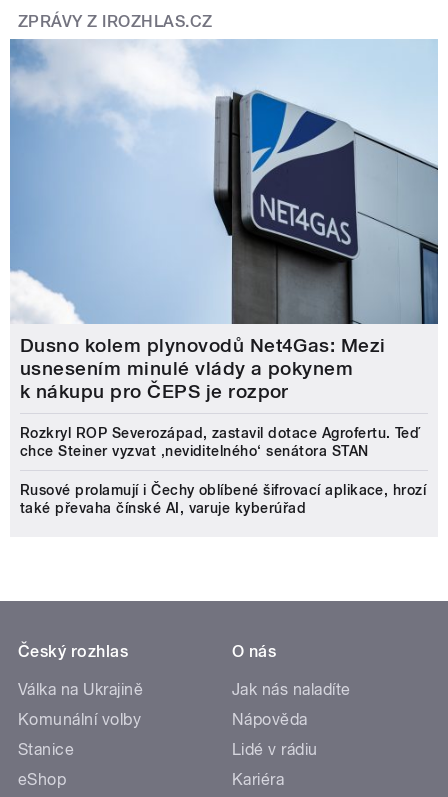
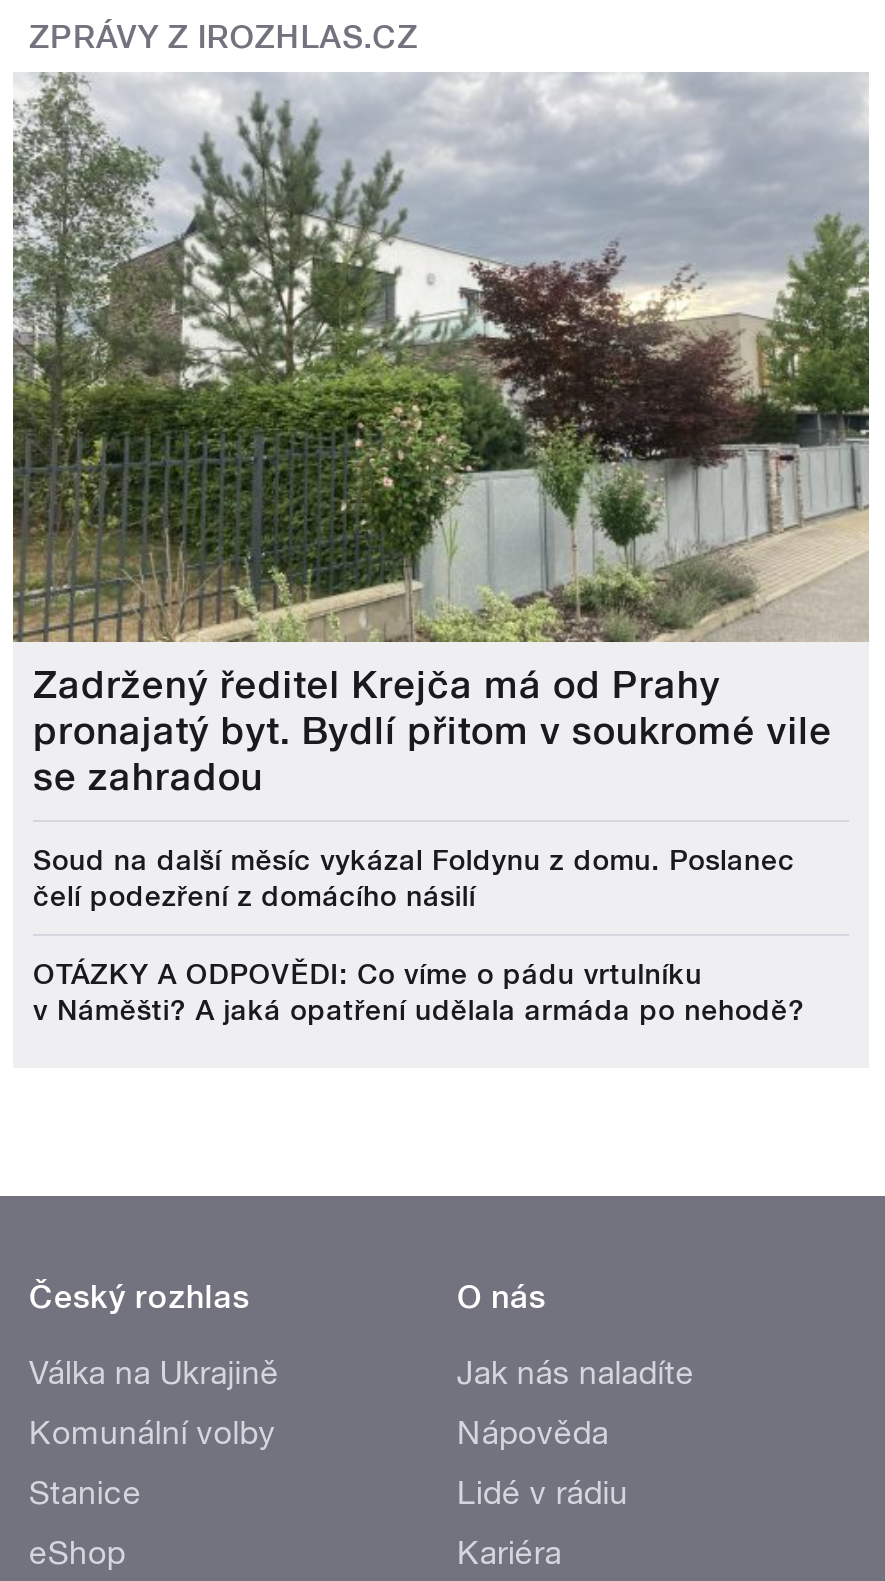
[9,39,439,403] [image] | Dusno kolem plynovodů Net4Gas: Mezi | usnesením minulé vlády a pokynem | k nákupu pro ČEPS je rozpor -> [11,72,871,800] [image] | Zadržený ředitel Krejča má od Prahy | pronajatý byt. Bydlí přitom v soukromé vile | se zahradou
[20,425,420,459] Rozkryl ROP Severozápad, zastavil dotace Agrofertu. Teď | chce Steiner vyzvat ‚neviditelného‘ senátora STAN -> [33,844,795,912] Soud na další měsíc vykázal Foldynu z domu. Poslanec | čelí podezření z domácího násilí
[20,482,426,516] Rusové prolamují i Čechy oblíbené šifrovací aplikace, hrozí | také převaha čínské AI, varuje kyberúřad -> [33,958,805,1026] OTÁZKY A ODPOVĚDI: Co víme o pádu vrtulníku | v Náměšti? A jaká opatření udělala armáda po nehodě?

